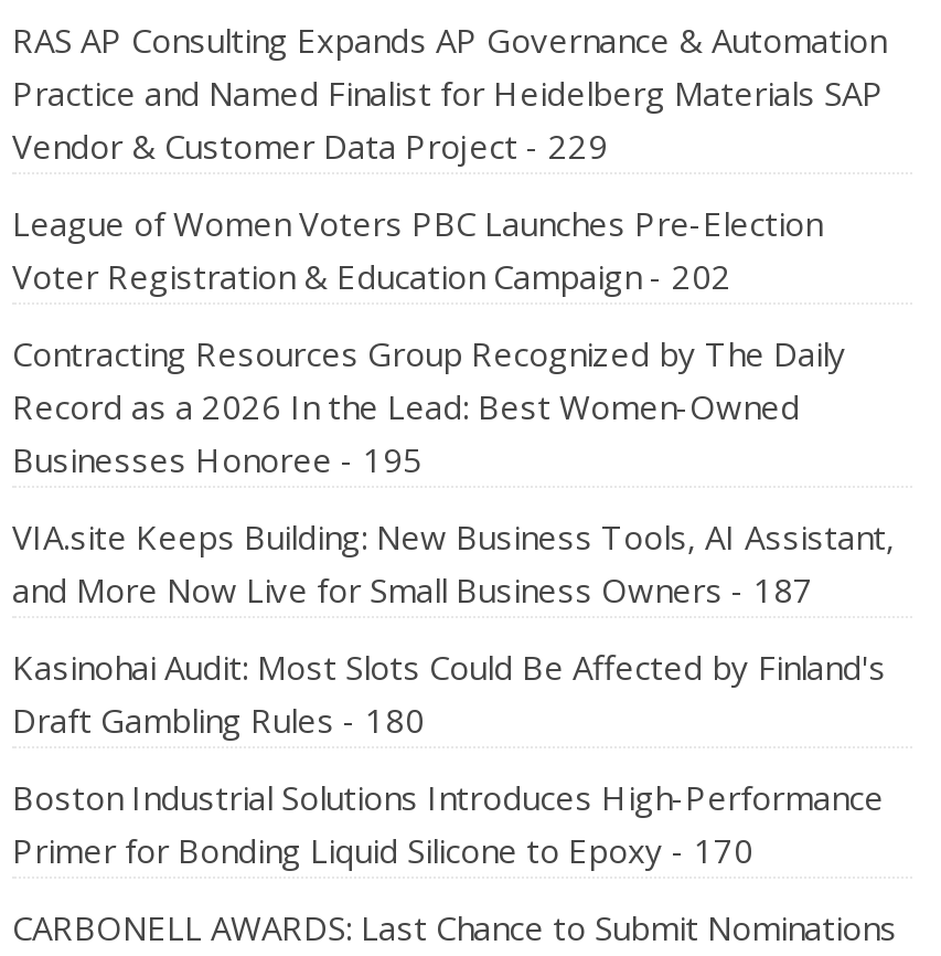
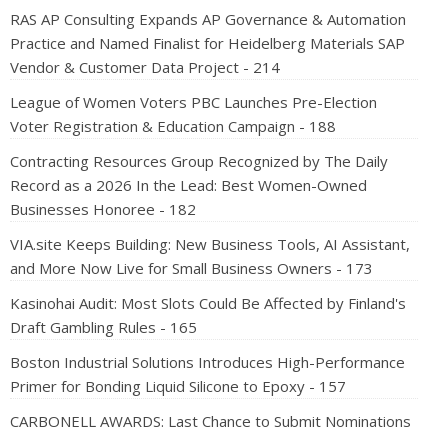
[12,124,608,168] Vendor & Customer Data Project - 229 -> [10,57,280,77] Vendor & Customer Data Project - 214
[12,254,731,298] Voter Registration & Education Campaign - 202 -> [10,116,336,136] Voter Registration & Education Campaign - 188
[12,437,423,481] Businesses Honoree - 195 -> [10,199,196,219] Businesses Honoree - 182
[12,567,813,612] and More Now Live for Small Business Owners - 187 -> [10,258,373,278] and More Now Live for Small Business Owners - 173
[12,698,425,742] Draft Gambling Rules - 180 -> [10,317,197,337] Draft Gambling Rules - 165
[12,828,753,872] Primer for Bonding Liquid Silicone to Epoxy - 170 -> [10,376,346,396] Primer for Bonding Liquid Silicone to Epoxy - 157

